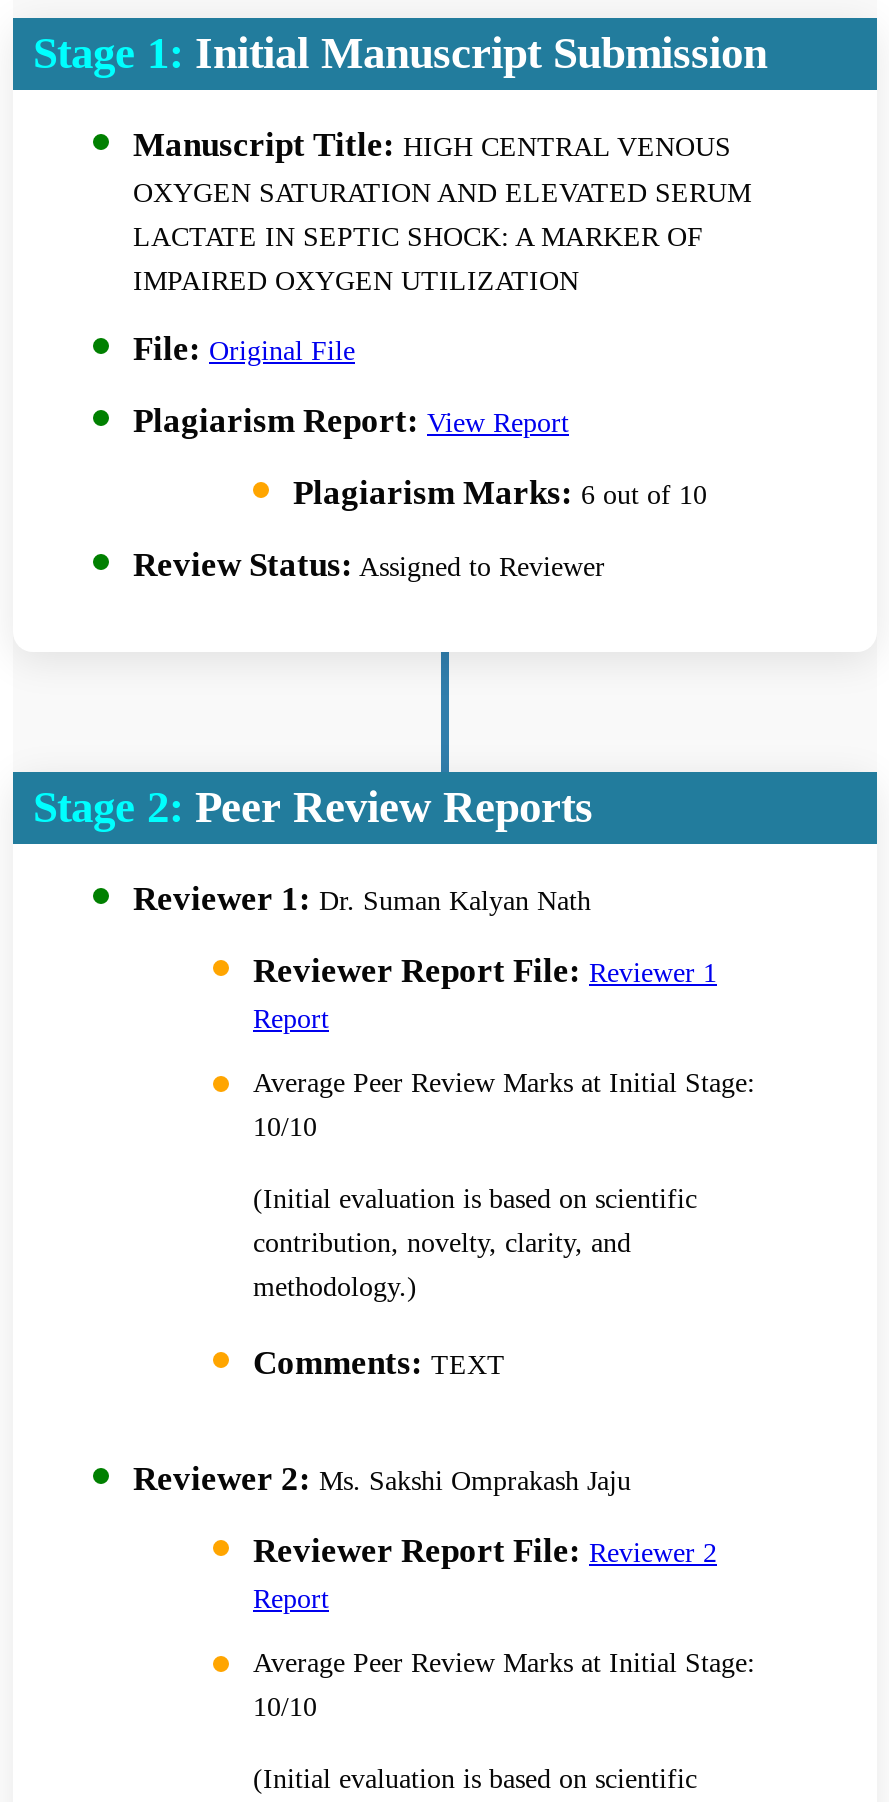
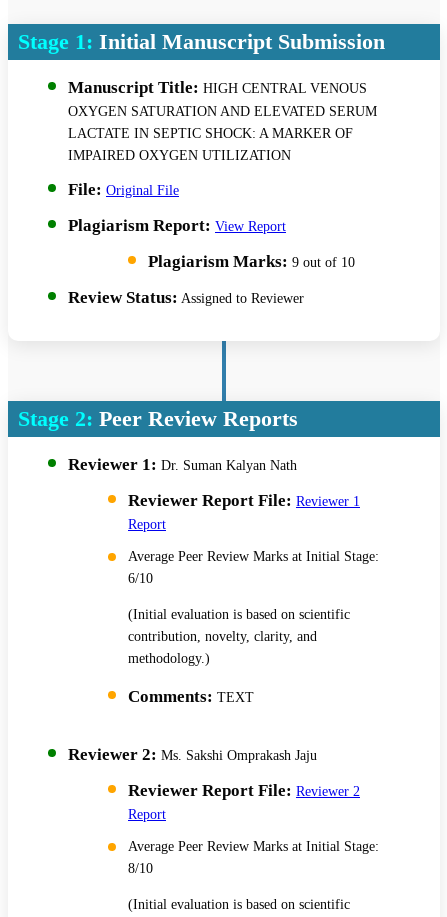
[293,473,707,511] Plagiarism Marks: 6 out of 10 -> [148,251,355,270] Plagiarism Marks: 9 out of 10
[253,1111,317,1141] 10/10 -> [128,570,153,585] 6/10
[253,1691,317,1721] 10/10 -> [128,860,153,875] 8/10

